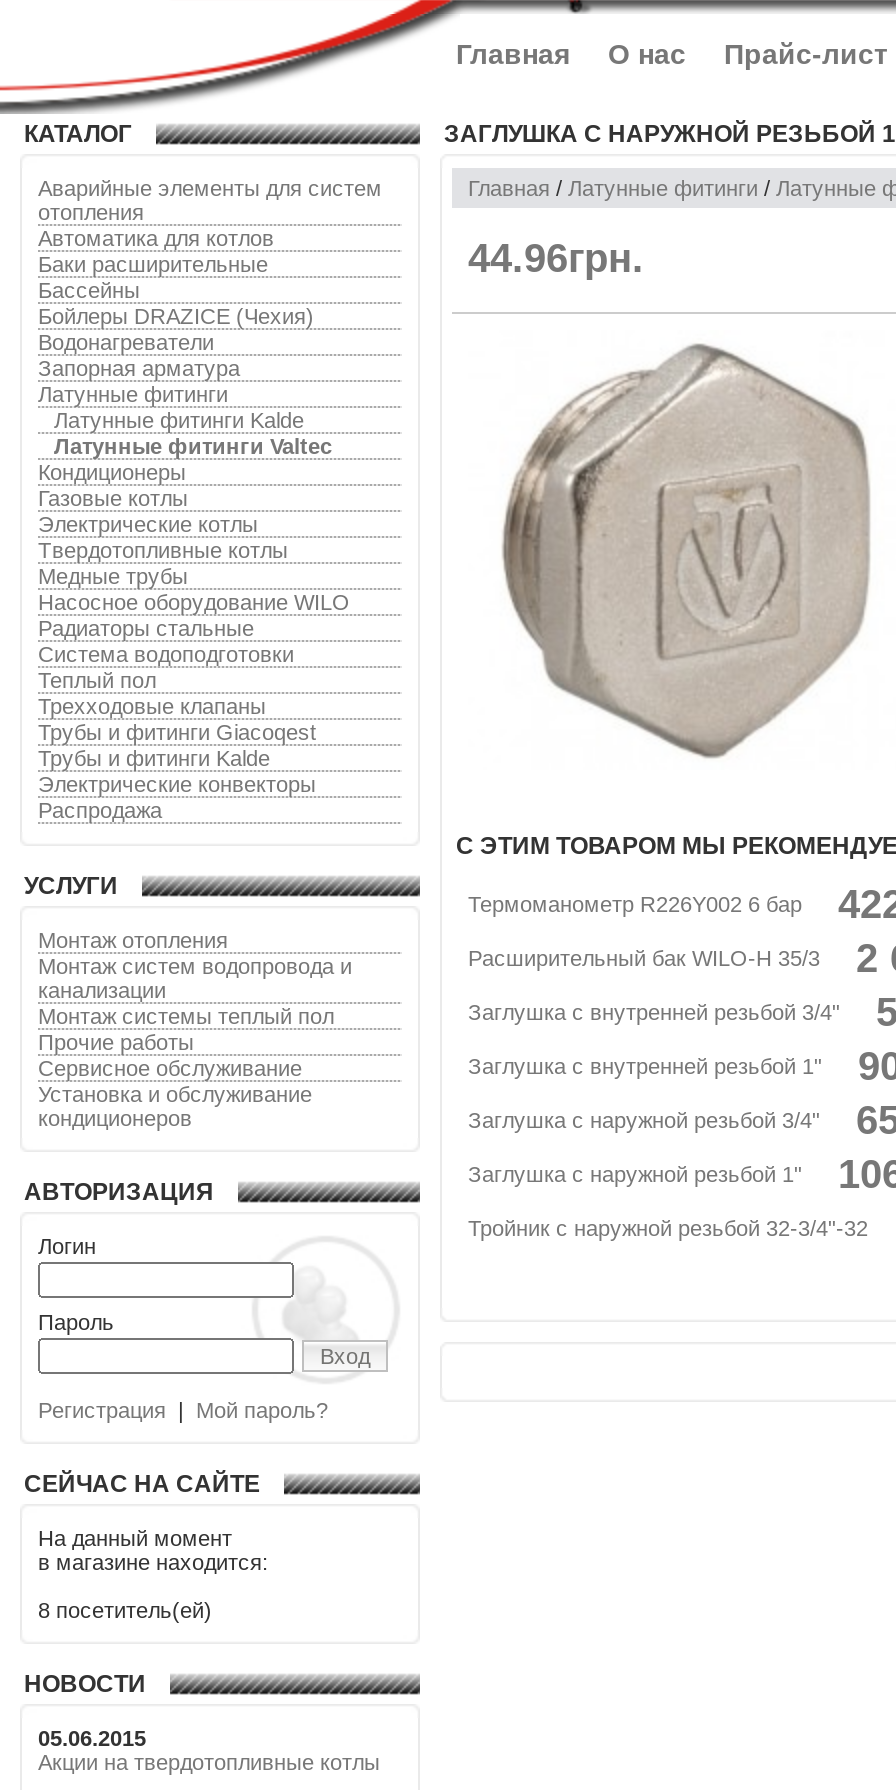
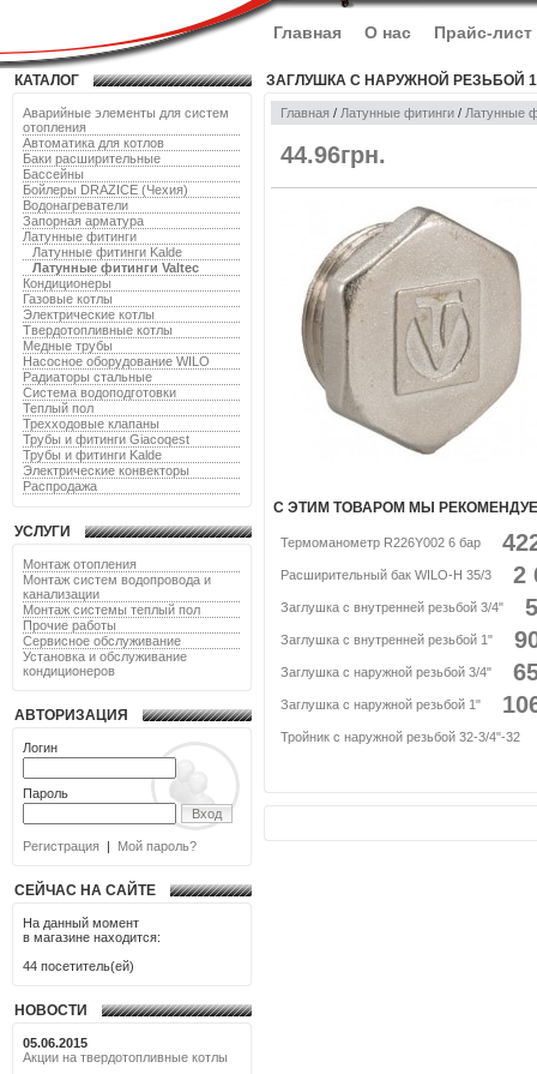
[38,1598,212,1622] 8 посетитель(ей) -> [23,959,134,973] 44 посетитель(ей)

